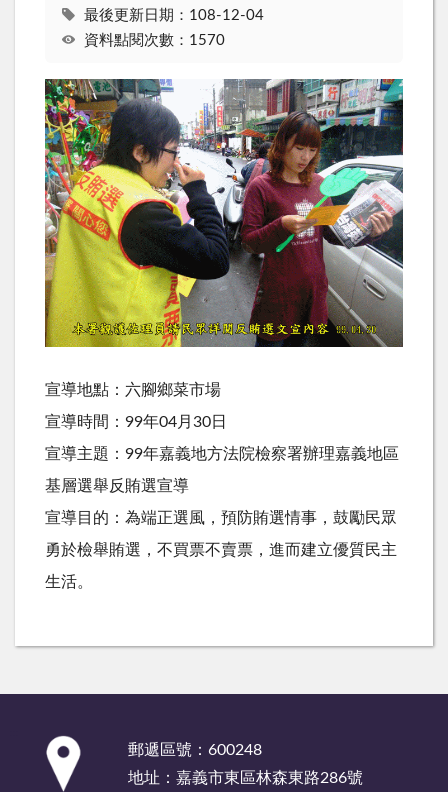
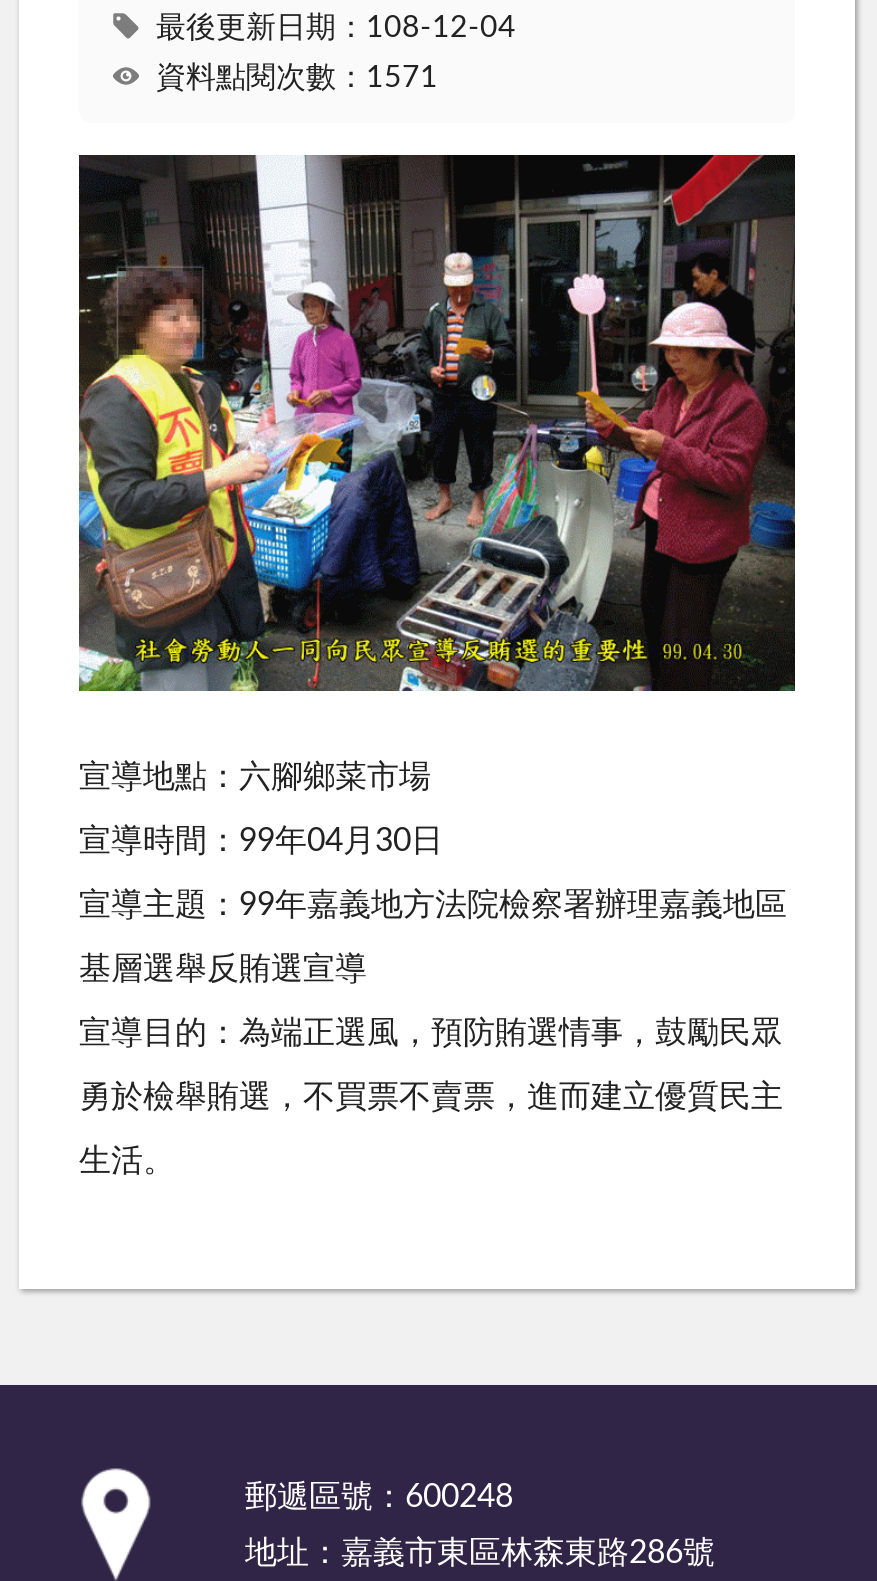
[83,33,224,48] 資料點閱次數：1570 -> [156,63,438,93] 資料點閱次數：1571
[44,78,404,348] [image] -> [77,153,797,693] [image]

